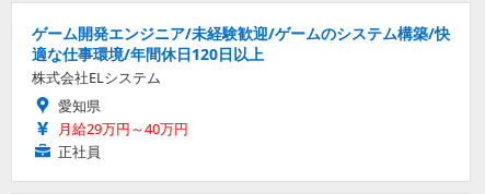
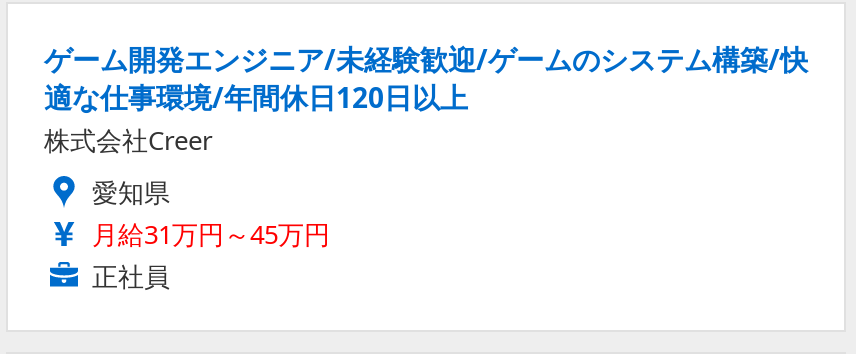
[32,68,161,88] 株式会社ELシステム -> [44,123,212,159] 株式会社Creer
[58,119,188,139] 月給29万円～40万円 -> [92,217,330,253] 月給31万円～45万円

